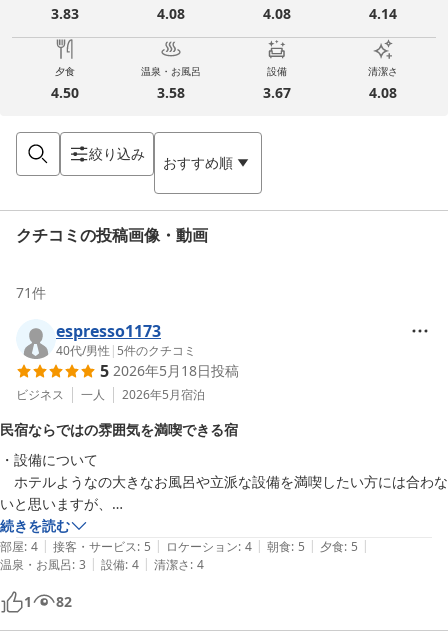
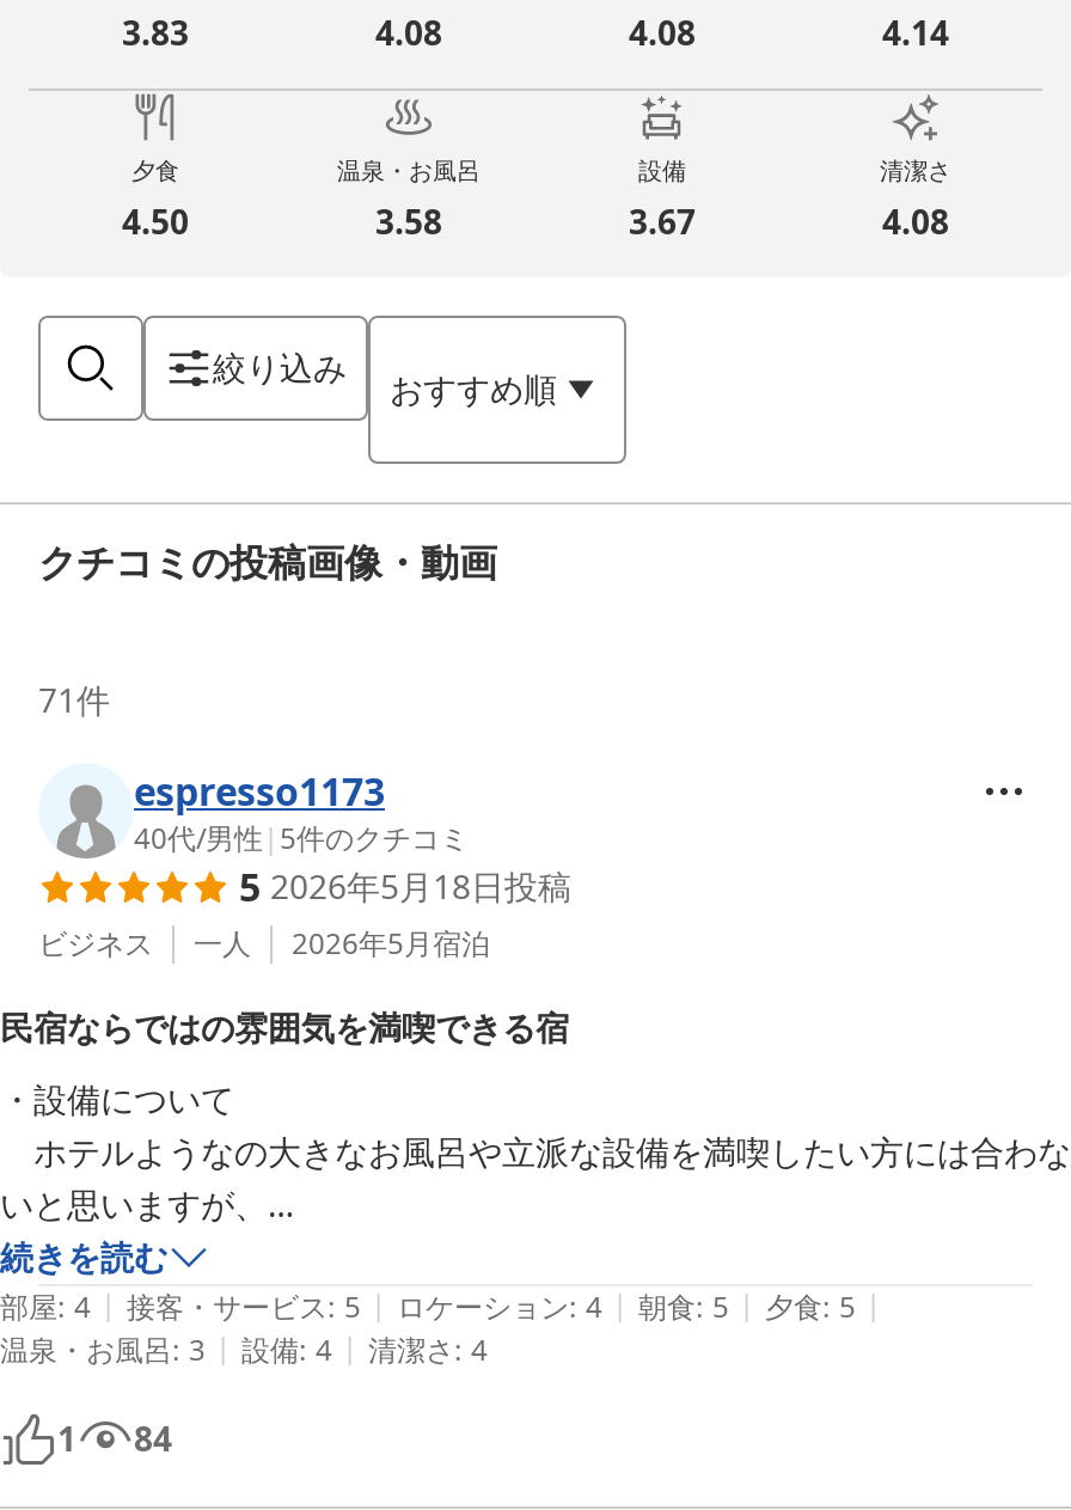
[24,592,72,611] 1 82 -> [57,1416,172,1461] 1 84

